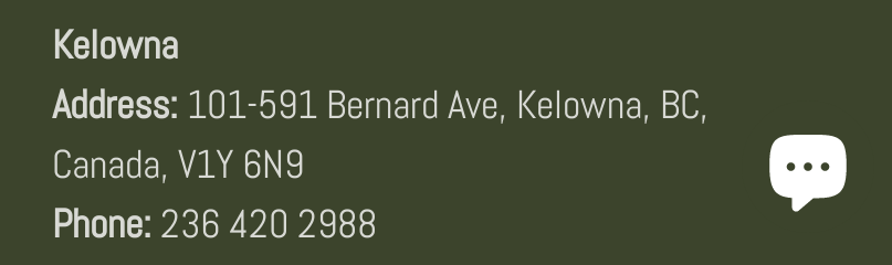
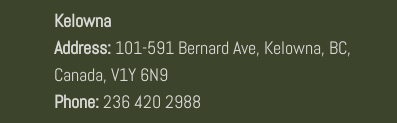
[766,131,850,213] [image] -> none

